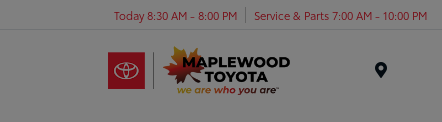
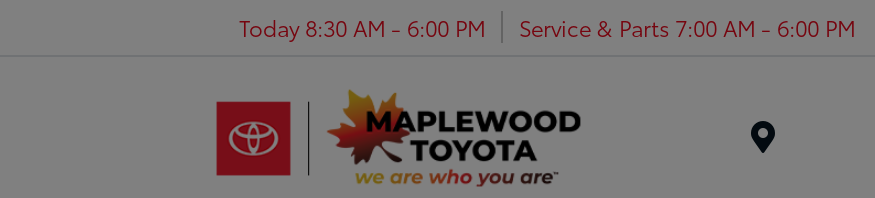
[114,6,237,22] Today 8:30 AM - 8:00 PM -> [239,10,485,42] Today 8:30 AM - 6:00 PM
[254,6,427,22] Service & Parts 7:00 AM - 10:00 PM -> [519,10,855,42] Service & Parts 7:00 AM - 6:00 PM

